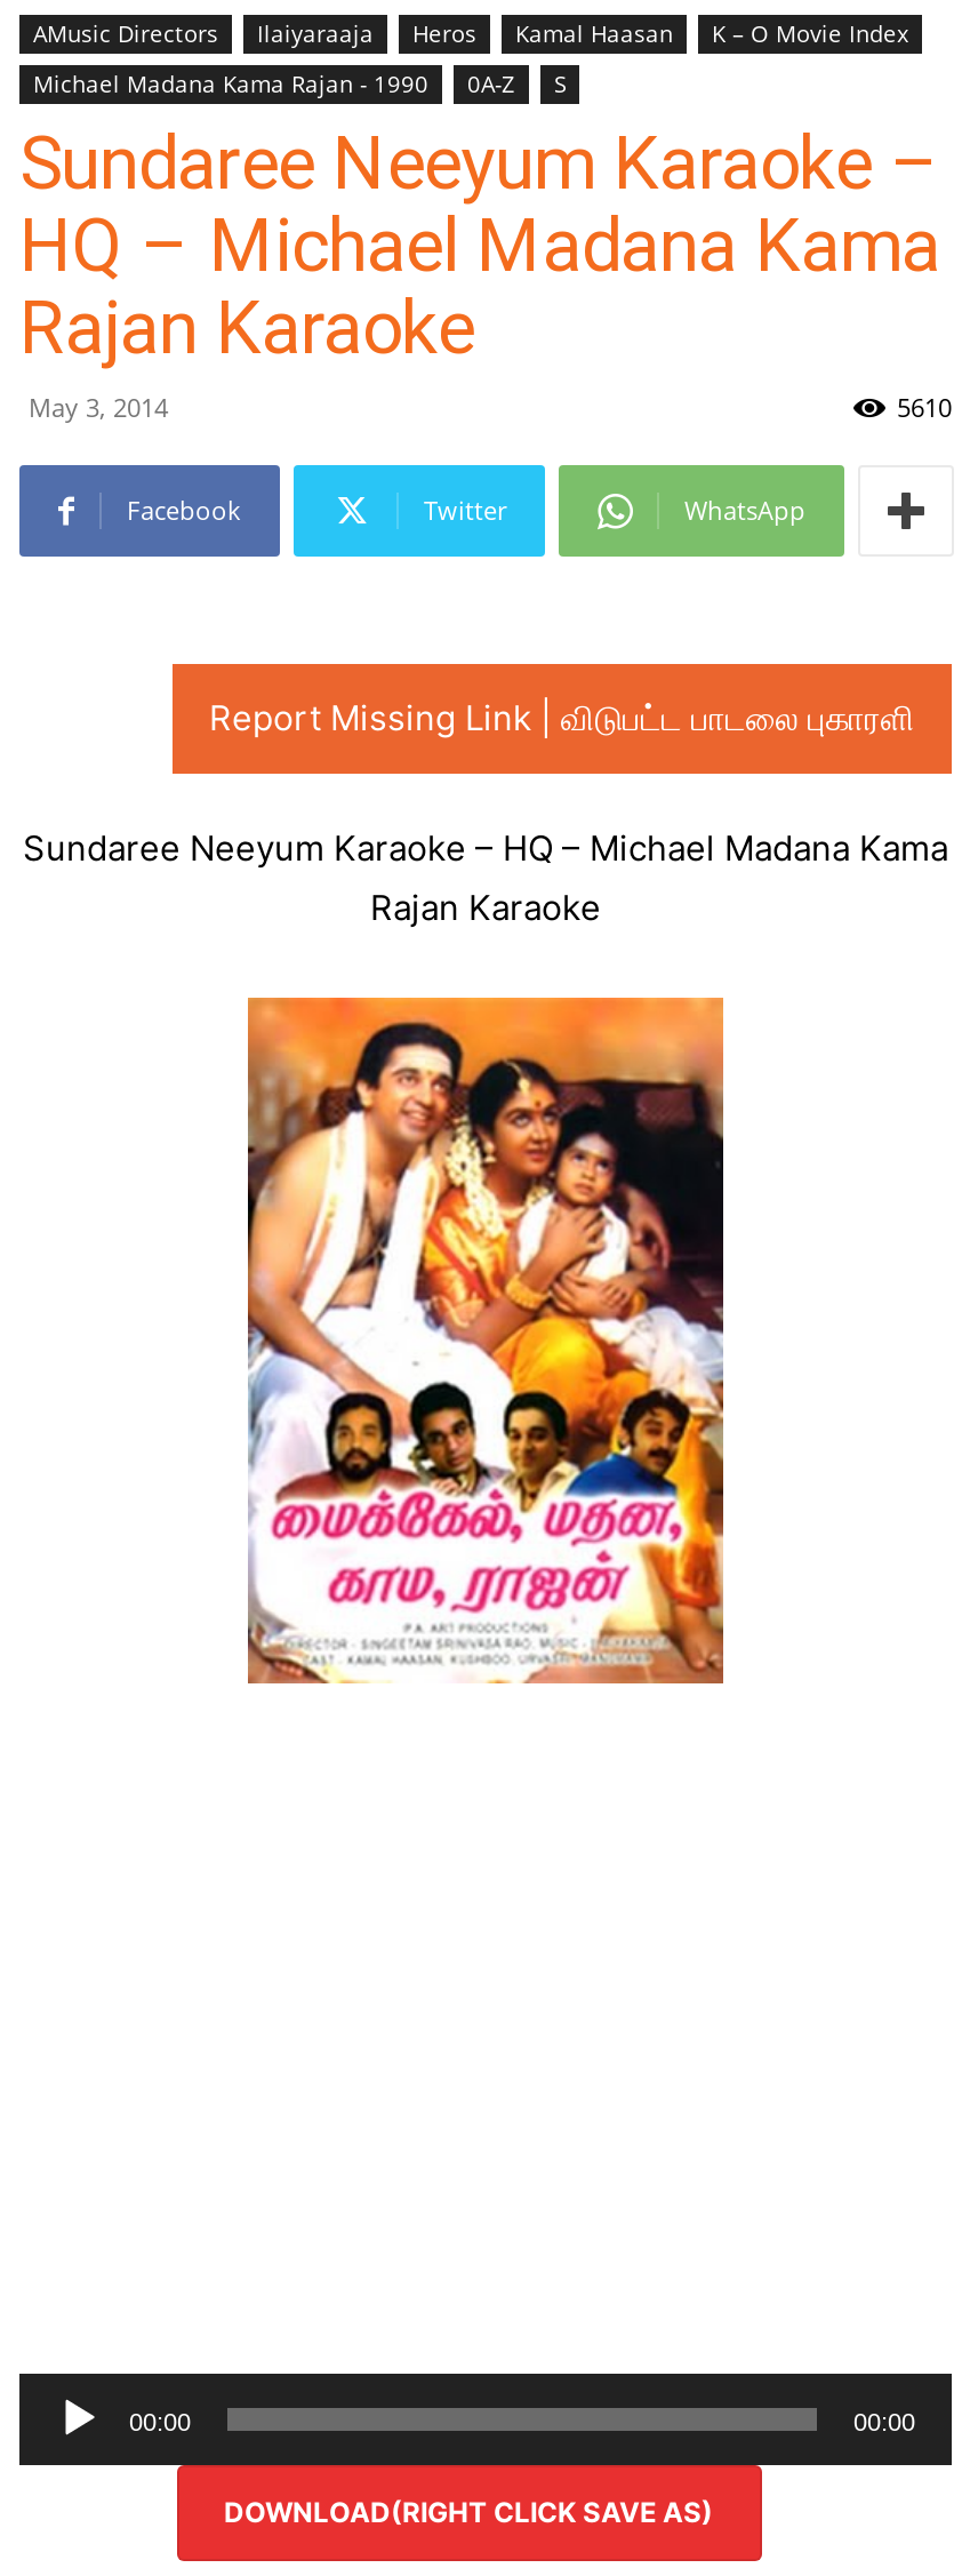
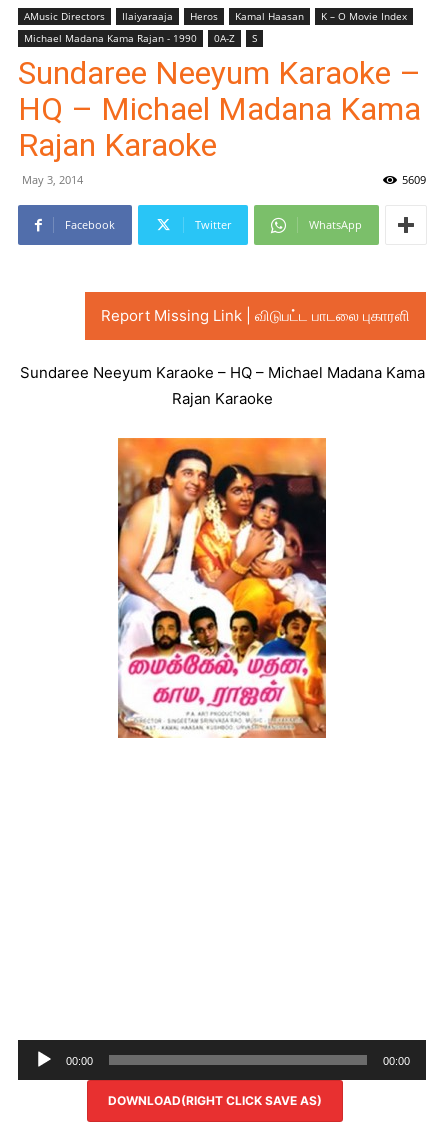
[897,390,952,424] 5610 -> [402,172,426,187] 5609

